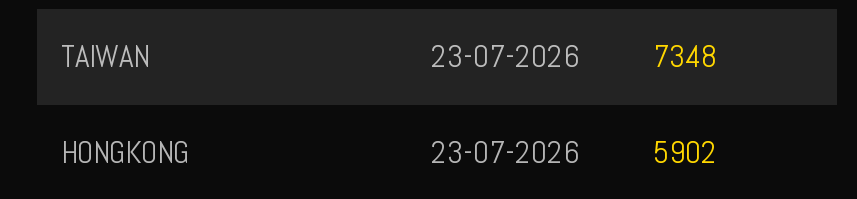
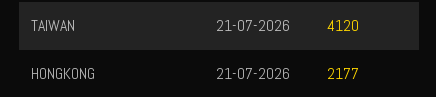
[431,37,579,77] 23-07-2026 -> [216,16,290,36] 21-07-2026
[653,38,717,78] 7348 -> [327,16,359,36] 4120
[431,133,579,173] 23-07-2026 -> [216,64,290,84] 21-07-2026
[653,134,717,174] 5902 -> [327,64,359,84] 2177

